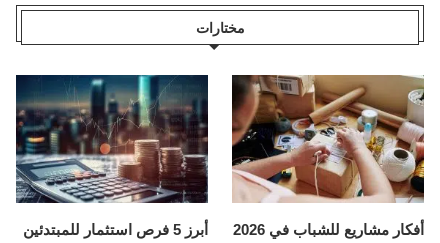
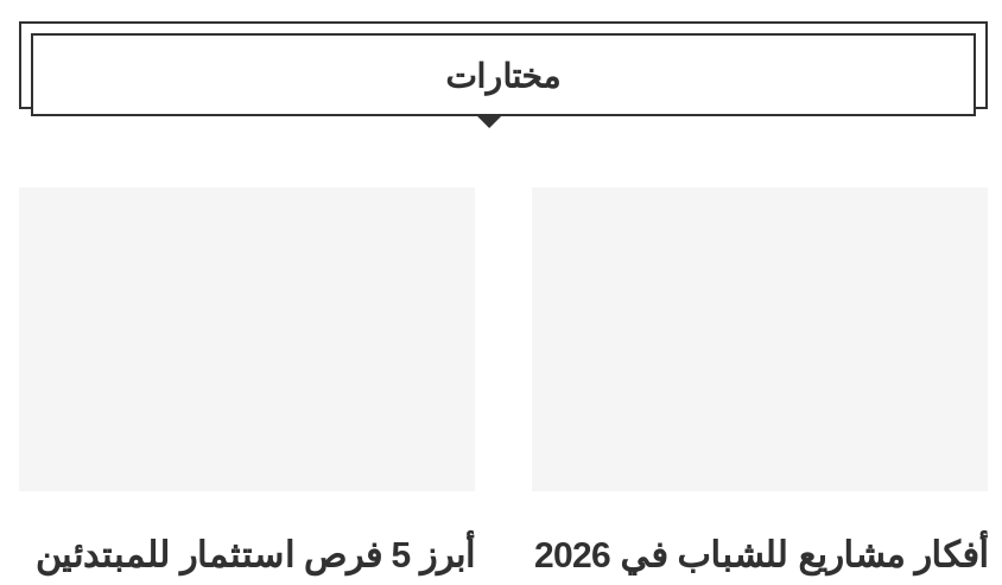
[15,74,209,204] [image] -> none
[231,74,425,203] [image] -> none

